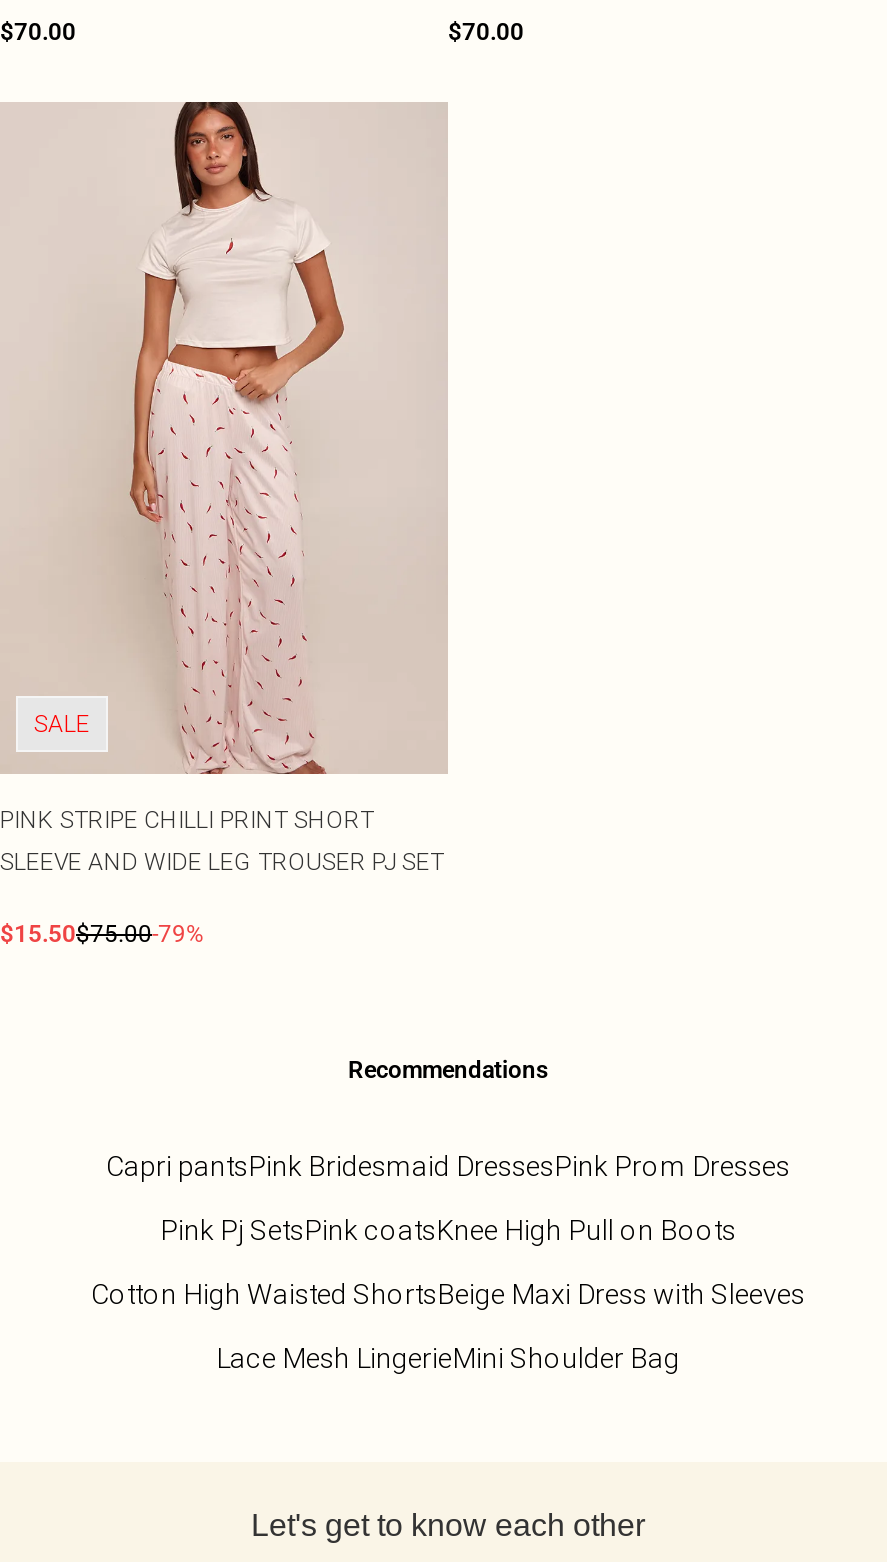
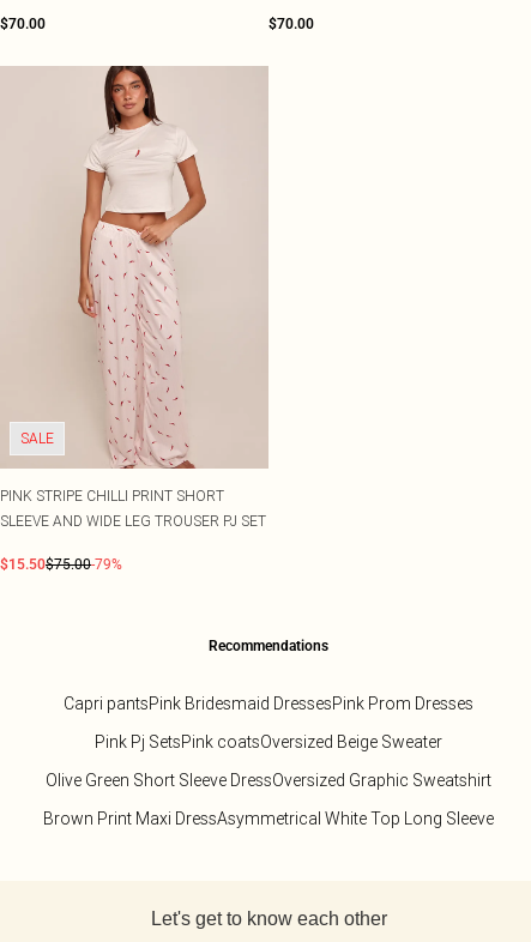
[160,1212,736,1248] Pink Pj SetsPink coatsKnee High Pull on Boots -> [95,731,442,753] Pink Pj SetsPink coatsOversized Beige Sweater
[91,1276,805,1312] Cotton High Waisted ShortsBeige Maxi Dress with Sleeves -> [46,769,491,791] Olive Green Short Sleeve DressOversized Graphic Sweatshirt
[216,1340,680,1376] Lace Mesh LingerieMini Shoulder Bag -> [43,808,494,829] Brown Print Maxi DressAsymmetrical White Top Long Sleeve

